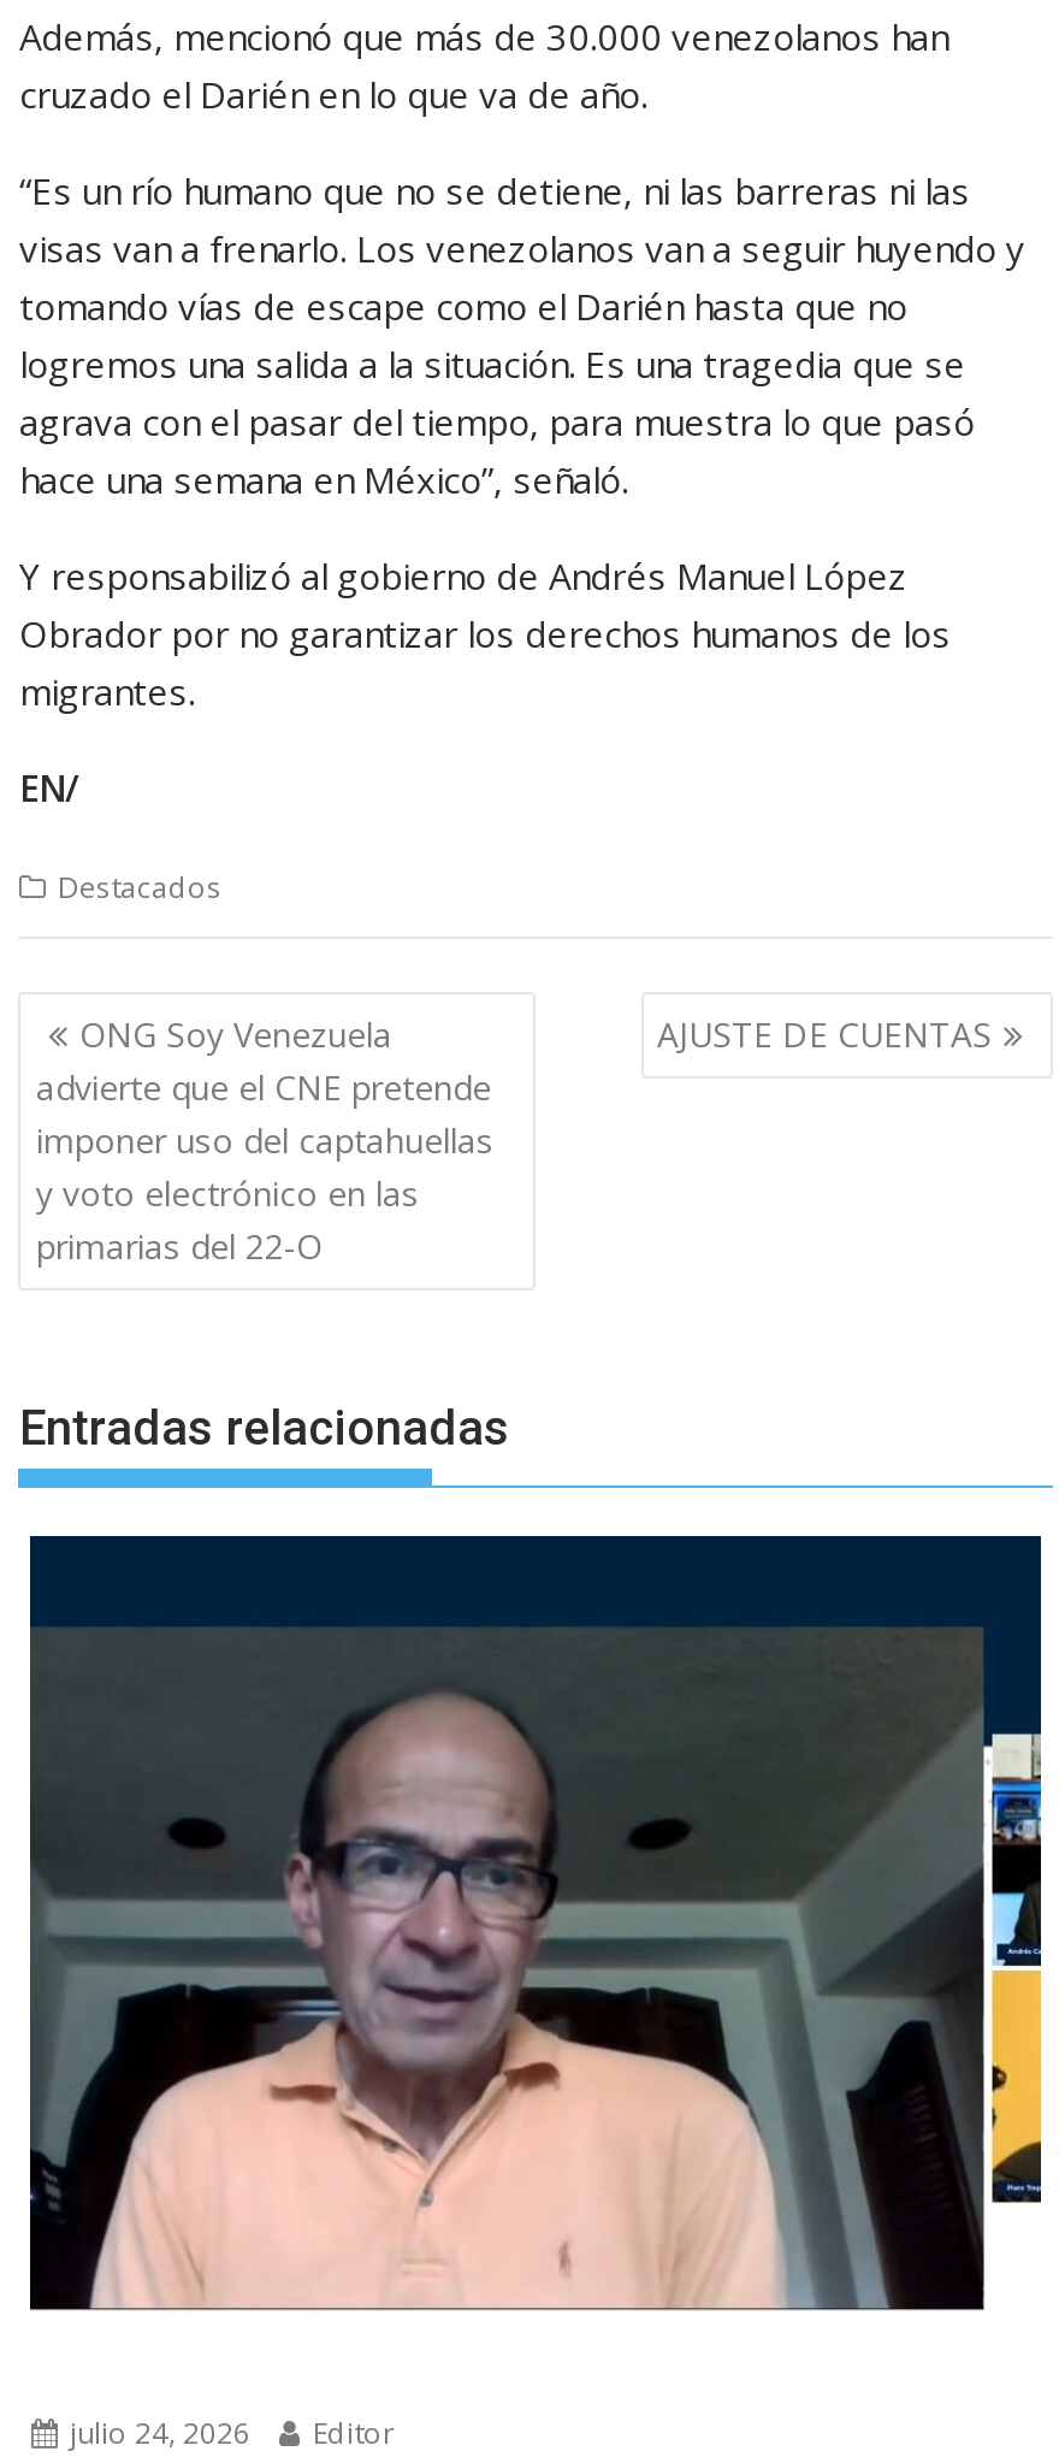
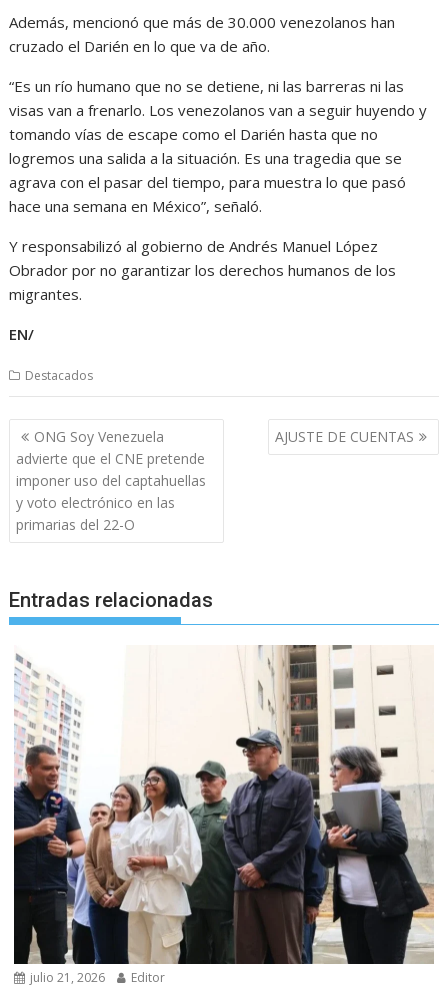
[28,1534,1043,2453] [image] | julio 24, 2026 Editor -> [13,644,435,986] [image] | julio 21, 2026 Editor

